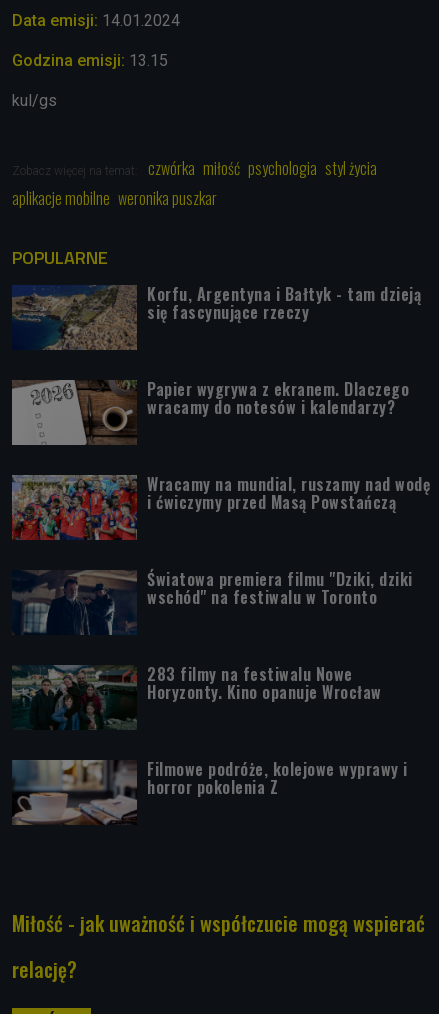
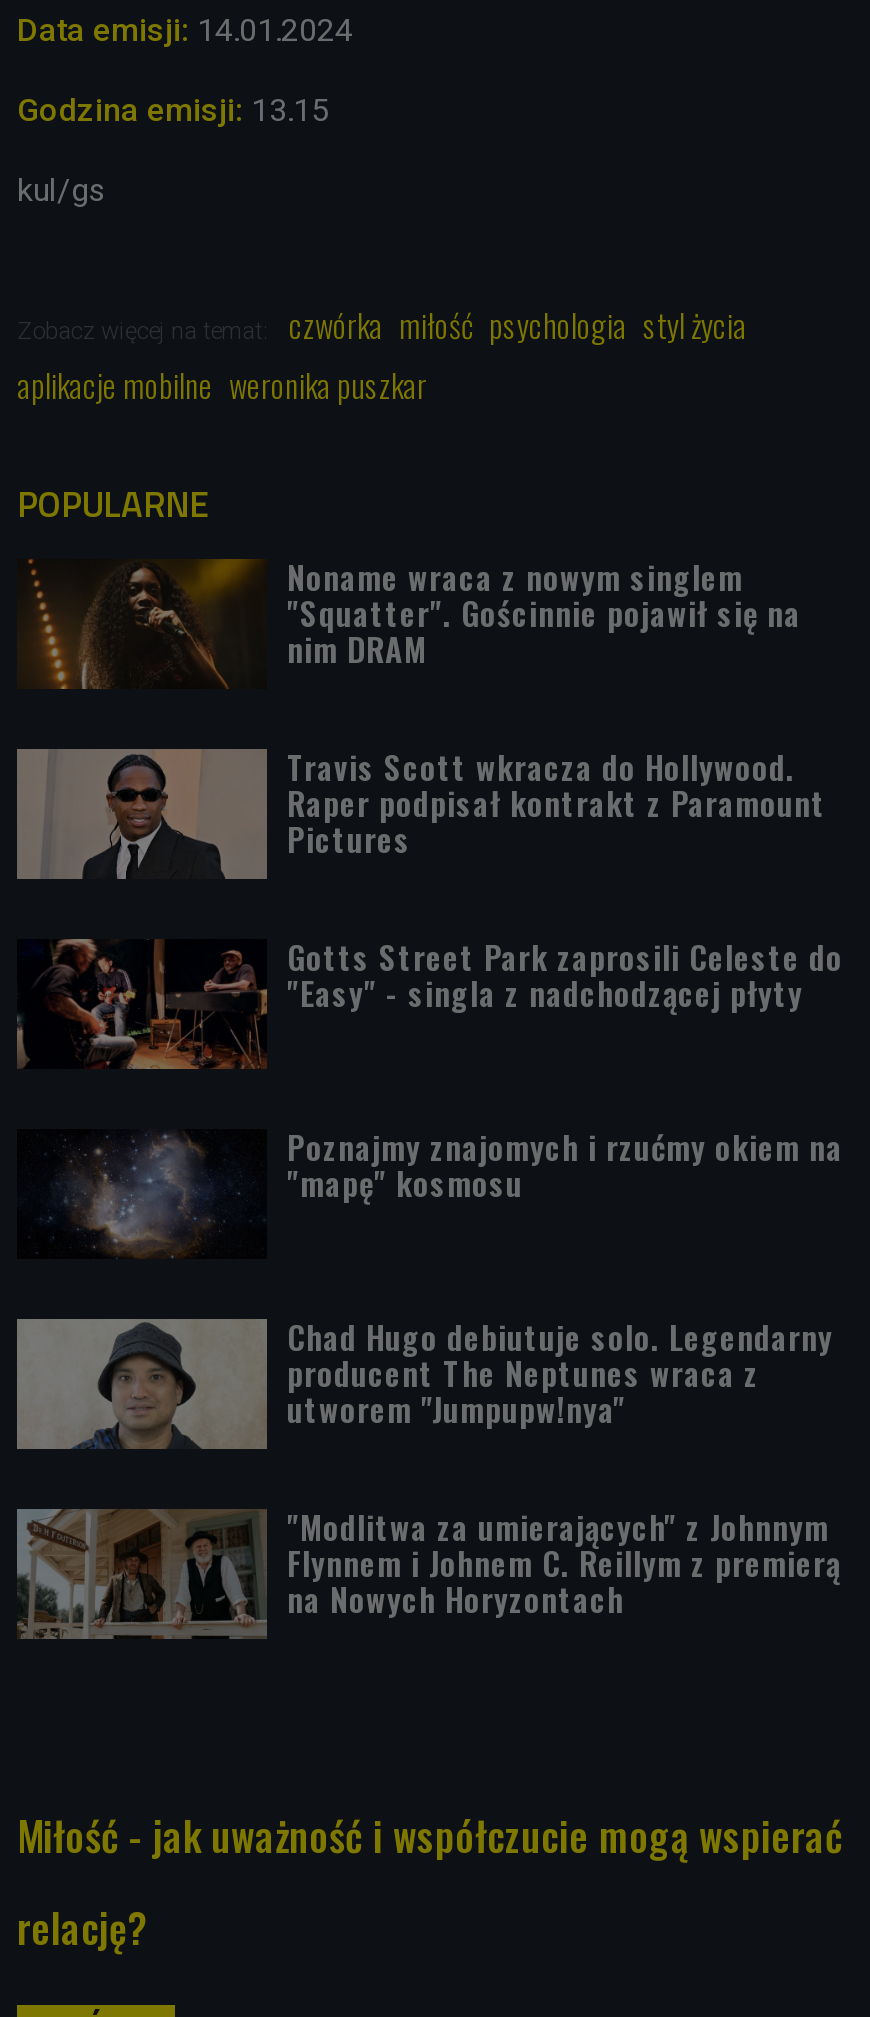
[11,282,421,351] [image] | Korfu, Argentyna i Bałtyk - tam dzieją | się fascynujące rzeczy -> [17,553,801,691] [image] | Noname wraca z nowym singlem | "Squatter". Gościnnie pojawił się na | nim DRAM
[12,377,409,446] [image] | Papier wygrywa z ekranem. Dlaczego | wracamy do notesów i kalendarzy? -> [17,743,826,881] [image] | Travis Scott wkracza do Hollywood. | Raper podpisał kontrakt z Paramount | Pictures
[11,472,430,541] [image] | Wracamy na mundial, ruszamy nad wodę | i ćwiczymy przed Masą Powstańczą -> [15,933,843,1071] [image] | Gotts Street Park zaprosili Celeste do | "Easy" - singla z nadchodzącej płyty
[12,567,412,636] [image] | Światowa premiera filmu "Dziki, dziki | wschód" na festiwalu w Toronto -> [17,1123,843,1259] [image] | Poznajmy znajomych i rzućmy okiem na | "mapę" kosmosu
[12,662,381,730] [image] | 283 filmy na festiwalu Nowe | Horyzonty. Kino opanuje Wrocław -> [15,1313,833,1451] [image] | Chad Hugo debiutuje solo. Legendarny | producent The Neptunes wraca z | utworem "Jumpupw!nya"
[12,757,407,825] [image] | Filmowe podróże, kolejowe wyprawy i | horror pokolenia Z -> [15,1503,841,1641] [image] | "Modlitwa za umierających" z Johnnym | Flynnem i Johnem C. Reillym z premierą | na Nowych Horyzontach

